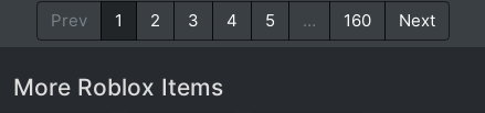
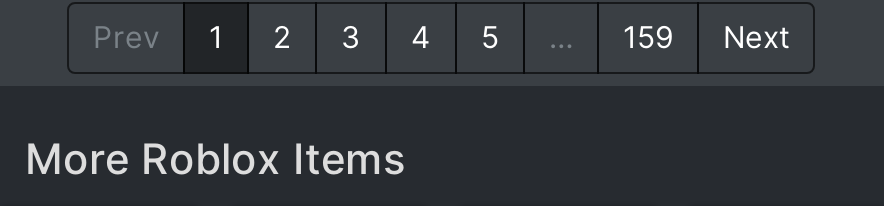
[344,10,371,31] 160 -> [623,18,673,56] 159

